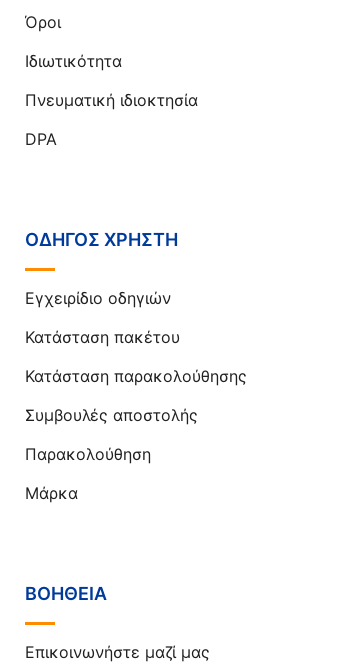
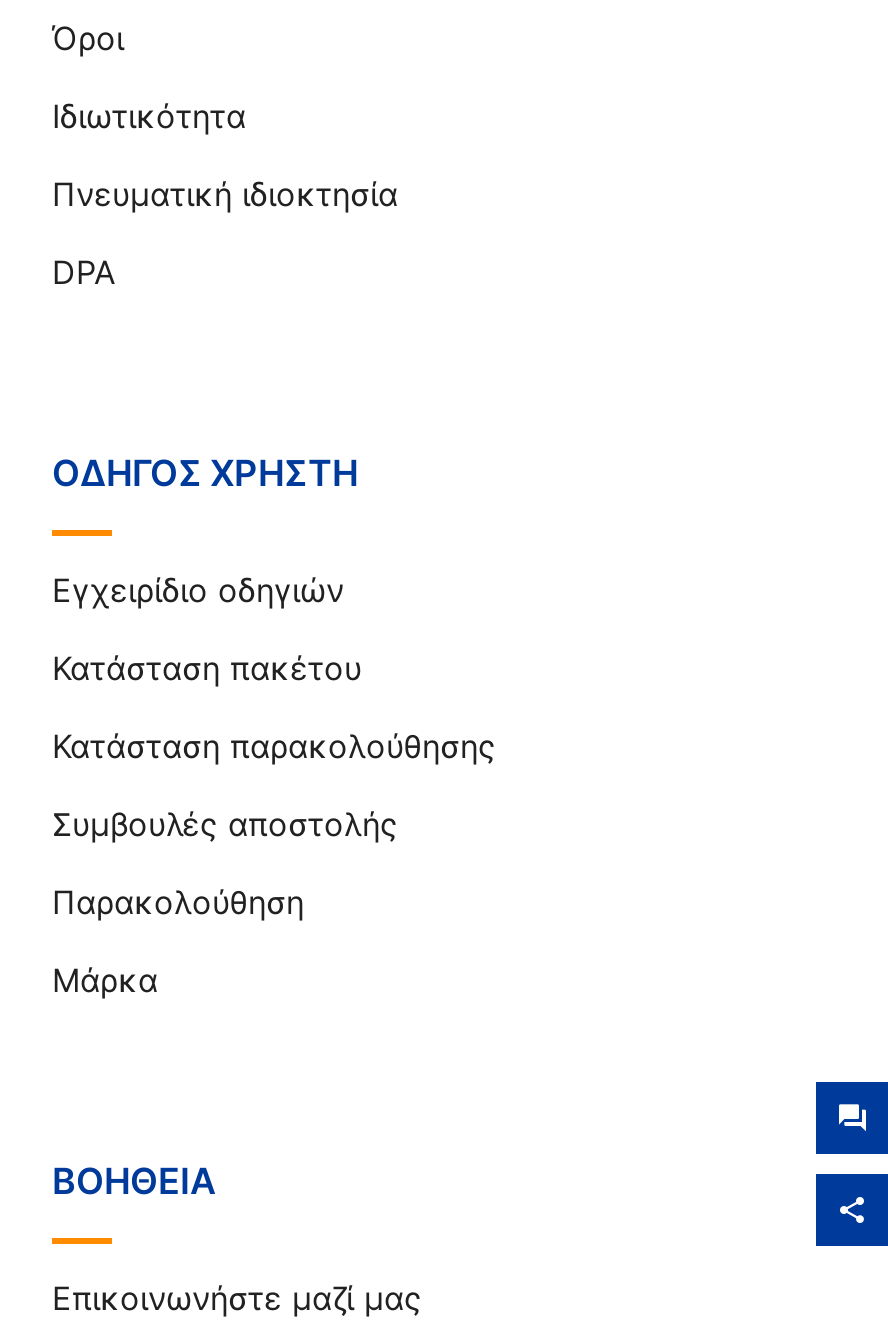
none -> [814,1080,882,1156] [image]
none -> [814,1172,882,1248] [image]

